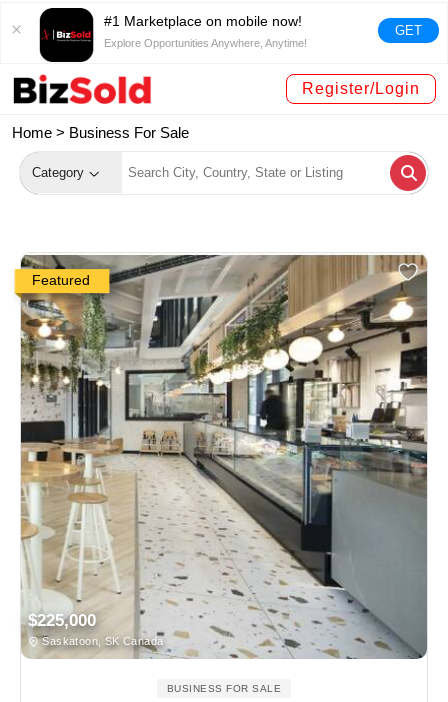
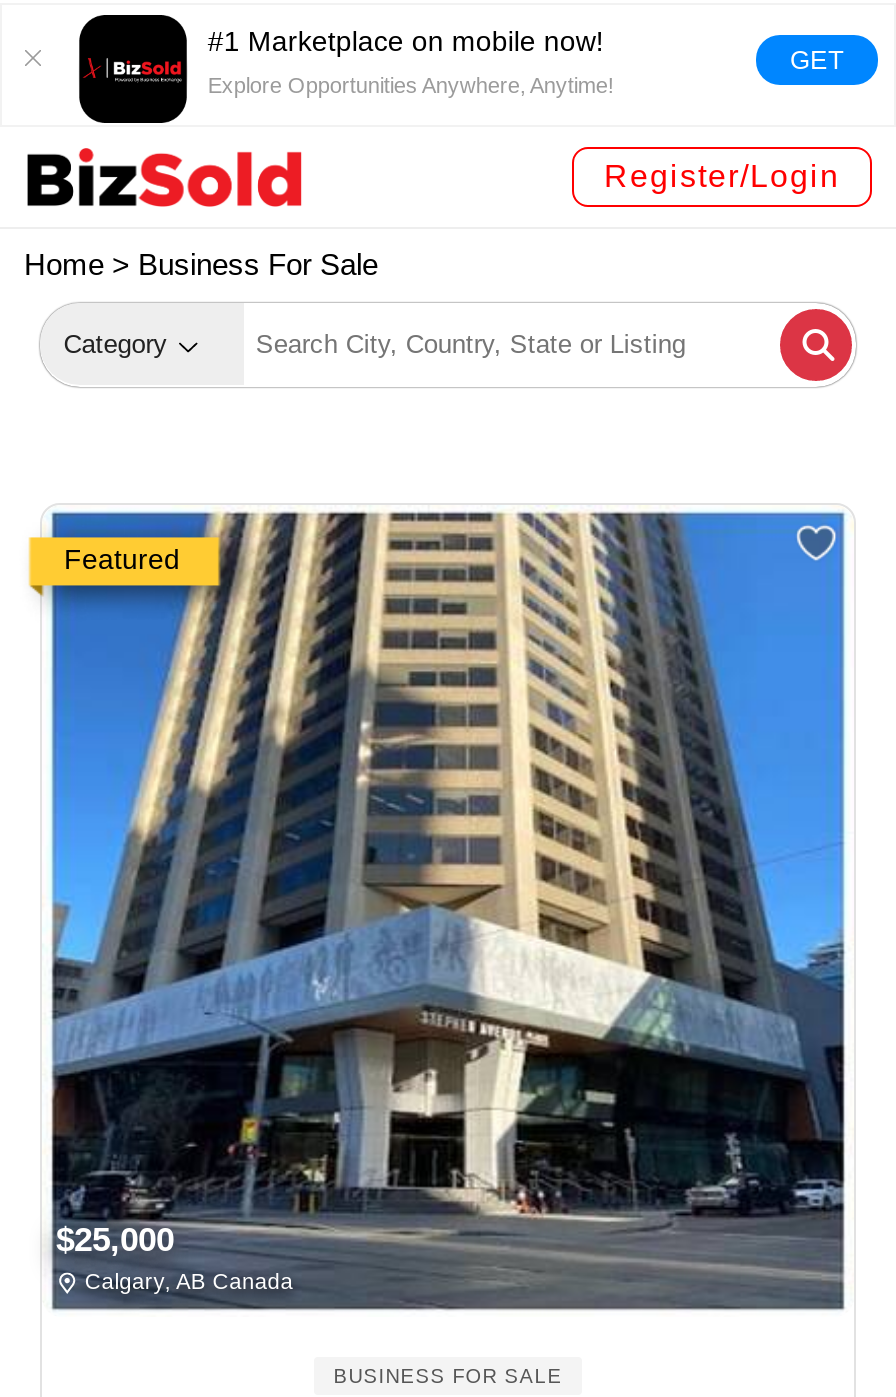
[20,254,428,660] [image] | $225,000 -> [42,509,854,1317] [image] | $25,000
[39,635,163,647] Saskatoon, SK Canada -> [78,1269,293,1293] Calgary, AB Canada

